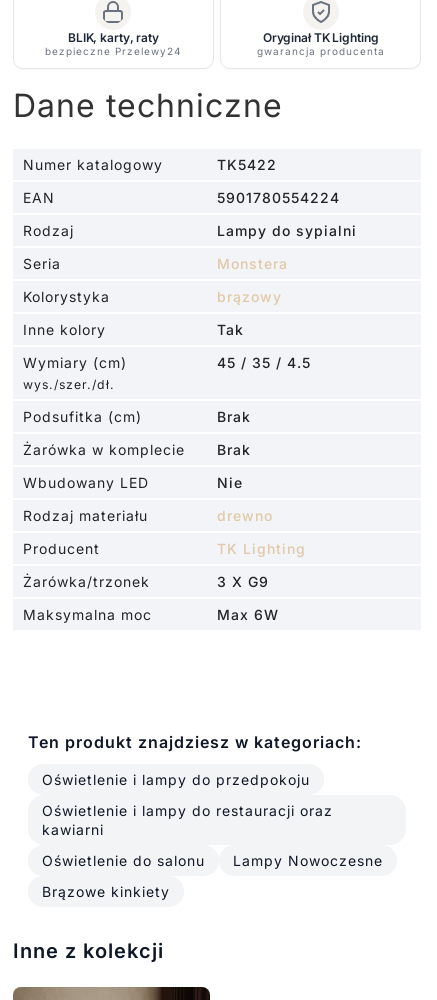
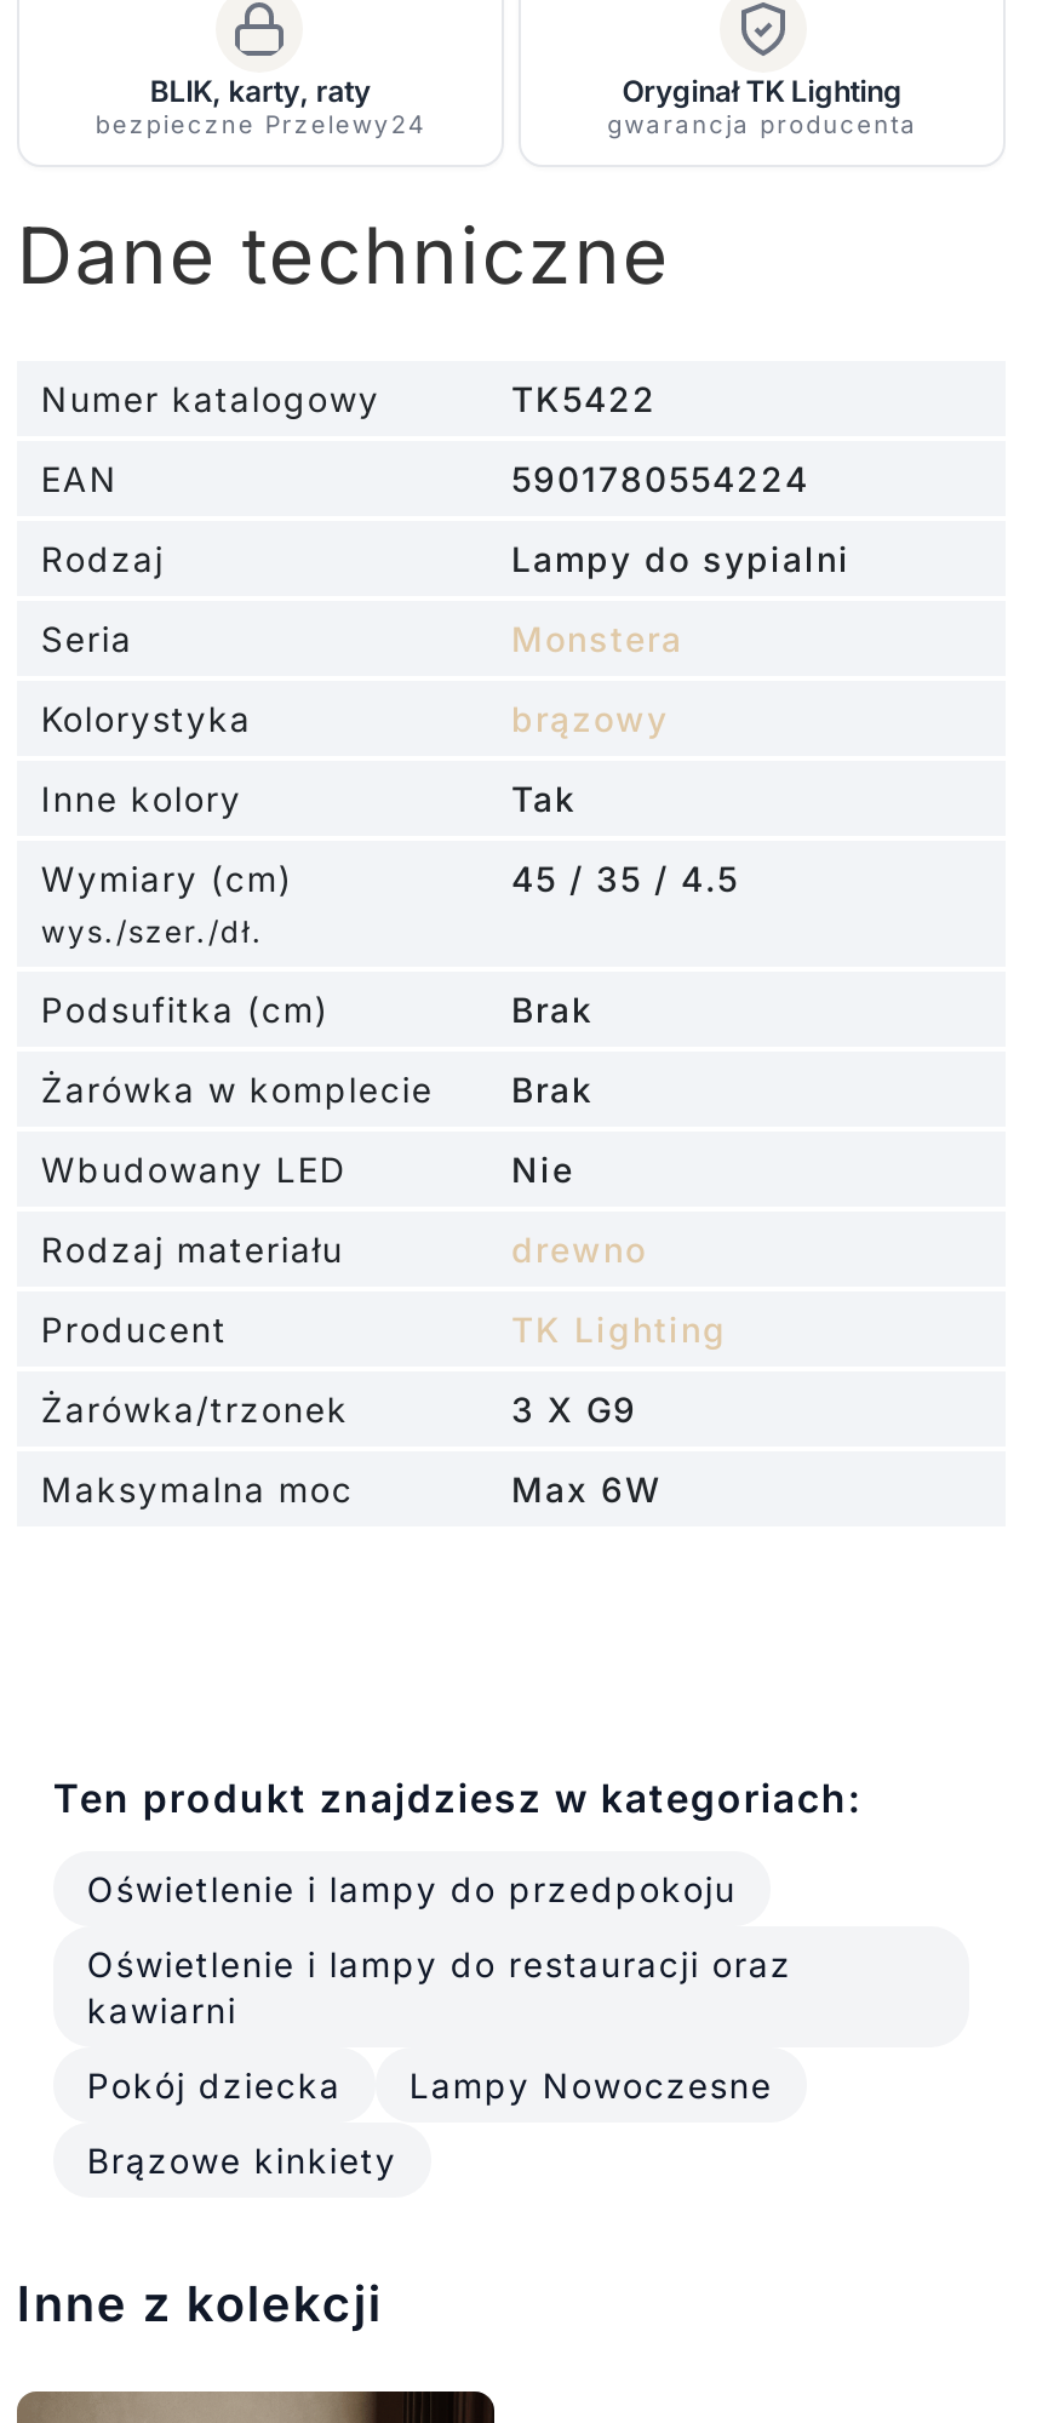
[42,852,205,869] Oświetlenie do salonu -> [87,2063,341,2105] Pokój dziecka

